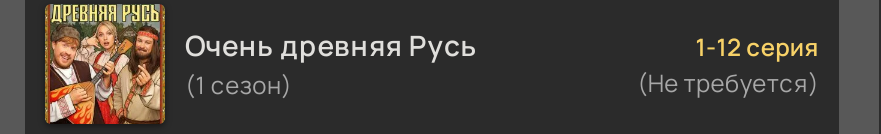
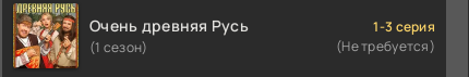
[695,29,819,63] 1-12 серия -> [374,17,435,35] 1-3 серия

